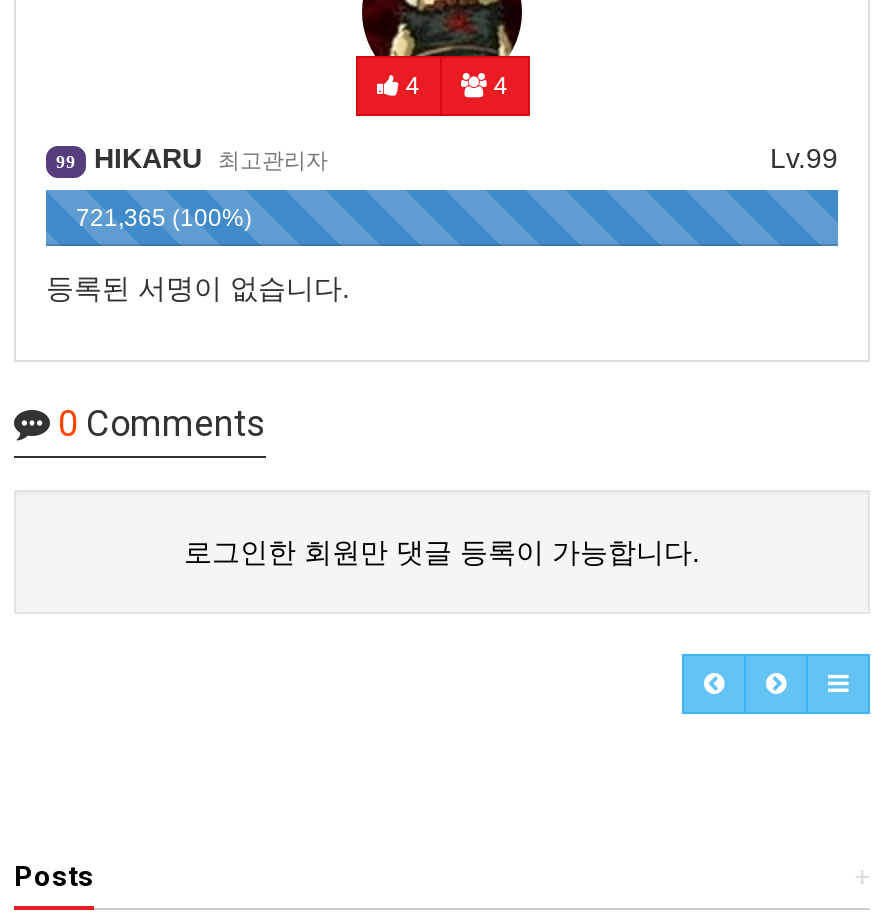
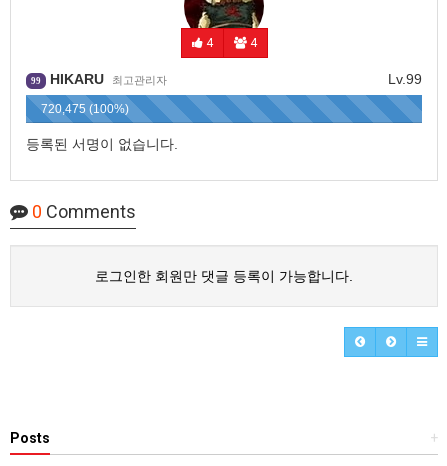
[76,204,252,232] 721,365 (100%) -> [41,102,129,116] 720,475 (100%)

